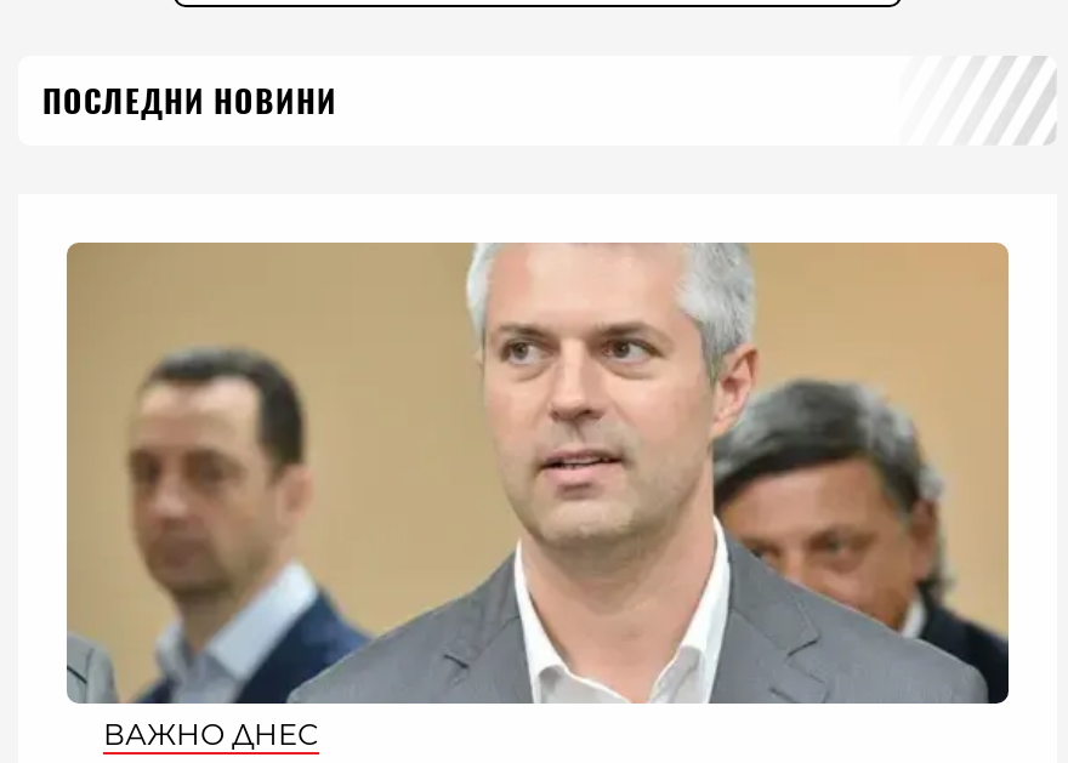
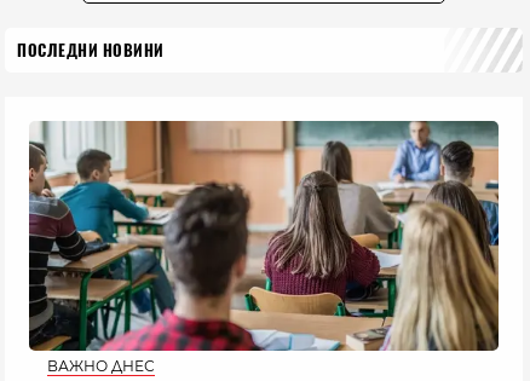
[64,240,1011,706] [image] -> [28,120,500,352] [image]

